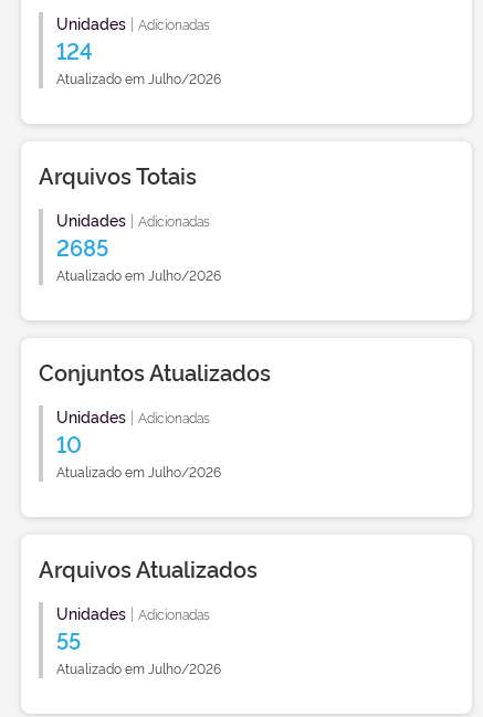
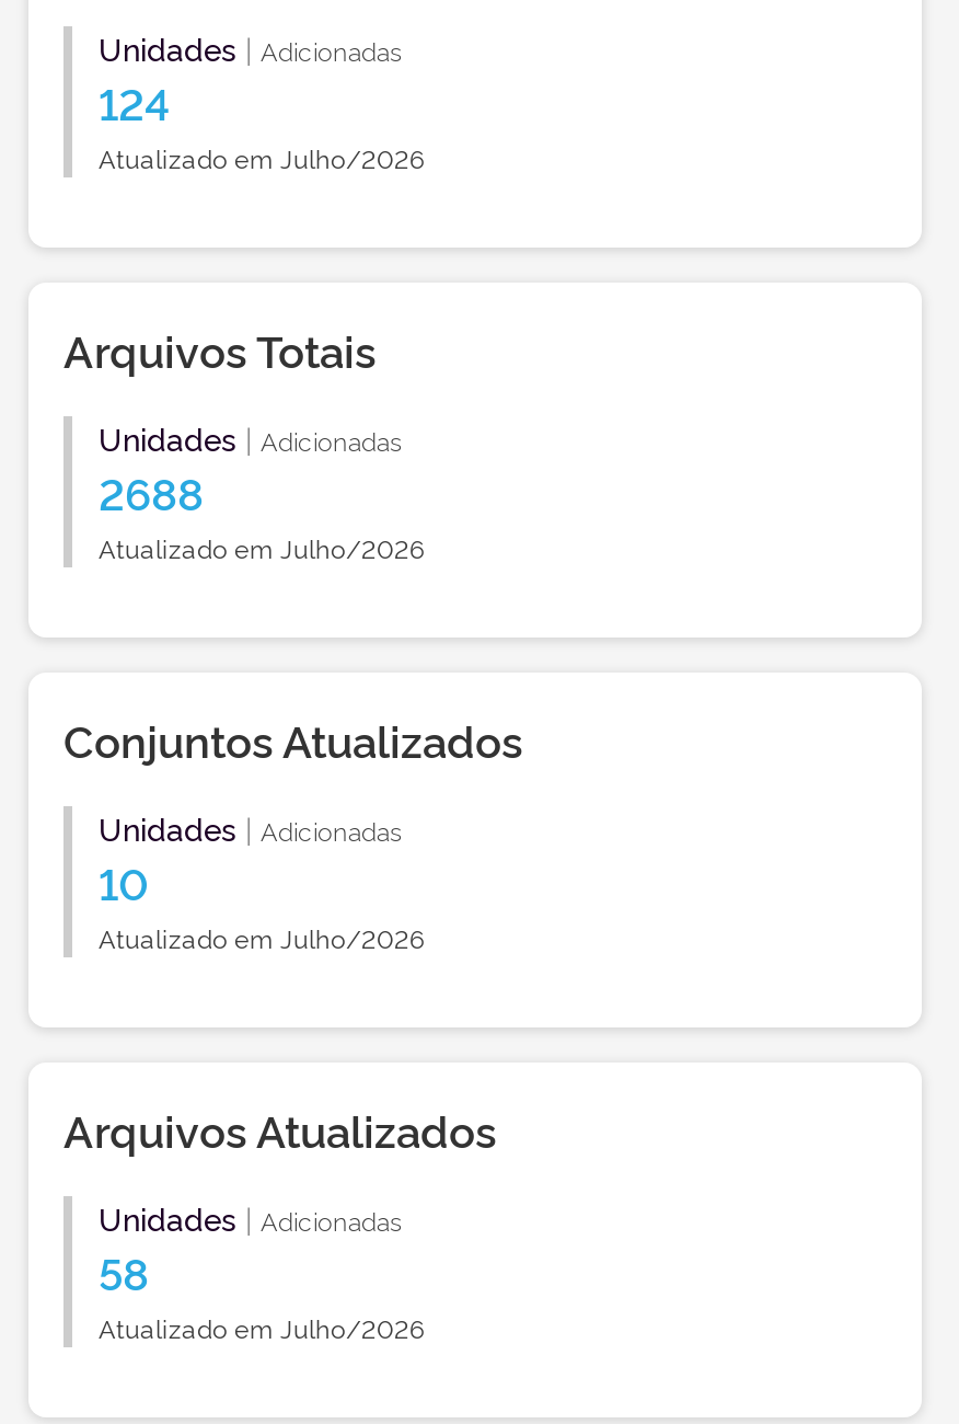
[56,230,108,261] 2685 -> [99,459,204,520] 2688
[56,624,81,655] 55 -> [99,1239,149,1300] 58

